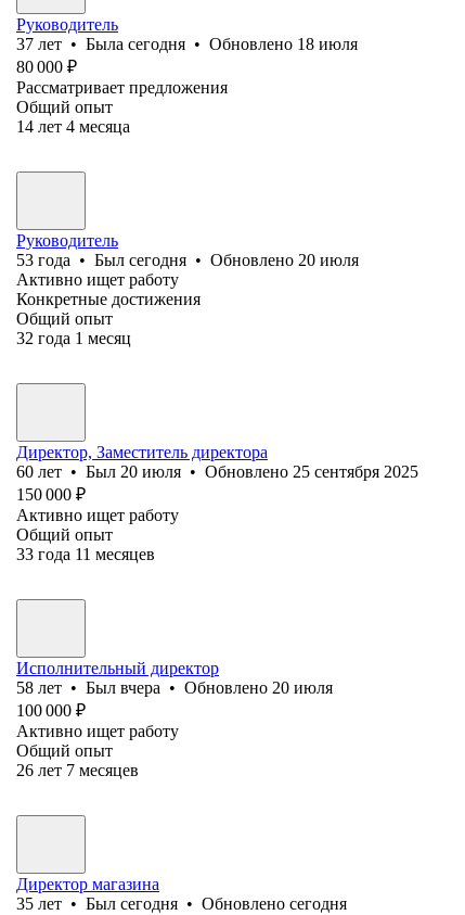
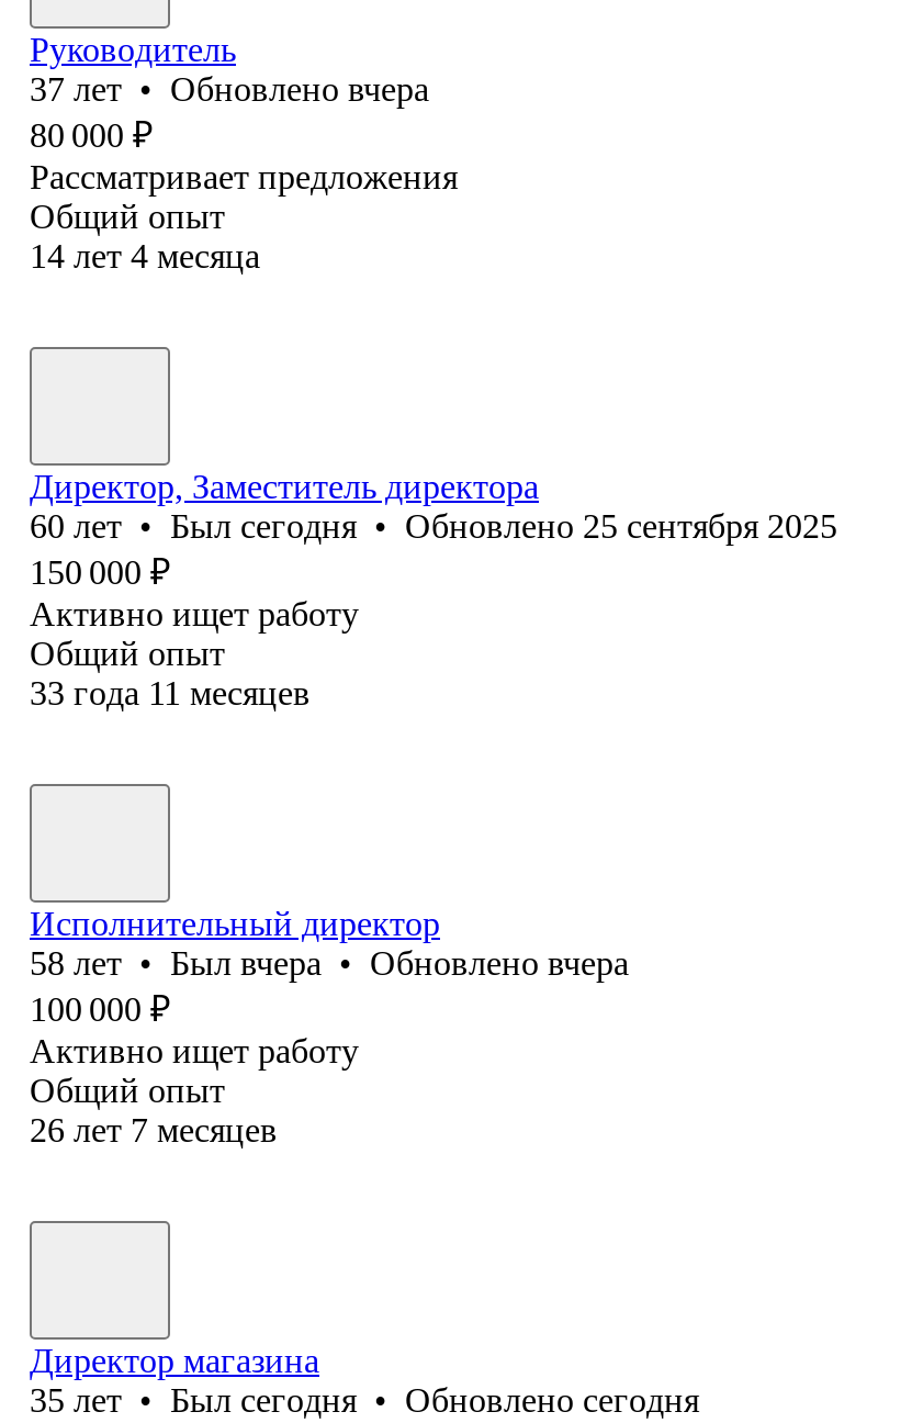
[16,35,358,53] 37 лет • Была сегодня • Обновлено 18 июля -> [30,70,429,107] 37 лет • Обновлено вчера
[16,231,359,347] Руководитель | 53 года • Был сегодня • Обновлено 20 июля | Активно ищет работу | Конкретные достижения | Общий опыт | 32 года 1 месяц -> none
[16,462,418,481] 60 лет • Был 20 июля • Обновлено 25 сентября 2025 -> [30,507,837,544] 60 лет • Был сегодня • Обновлено 25 сентября 2025
[16,678,333,697] 58 лет • Был вчера • Обновлено 20 июля -> [30,944,629,981] 58 лет • Был вчера • Обновлено вчера

